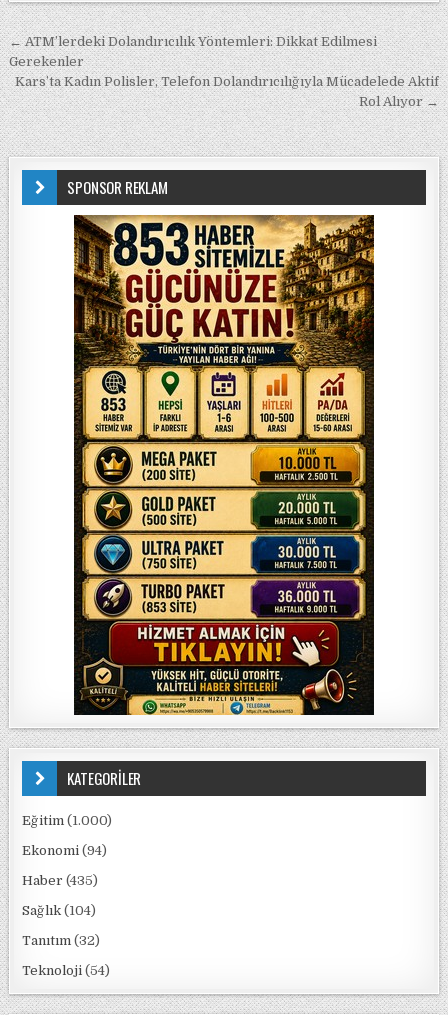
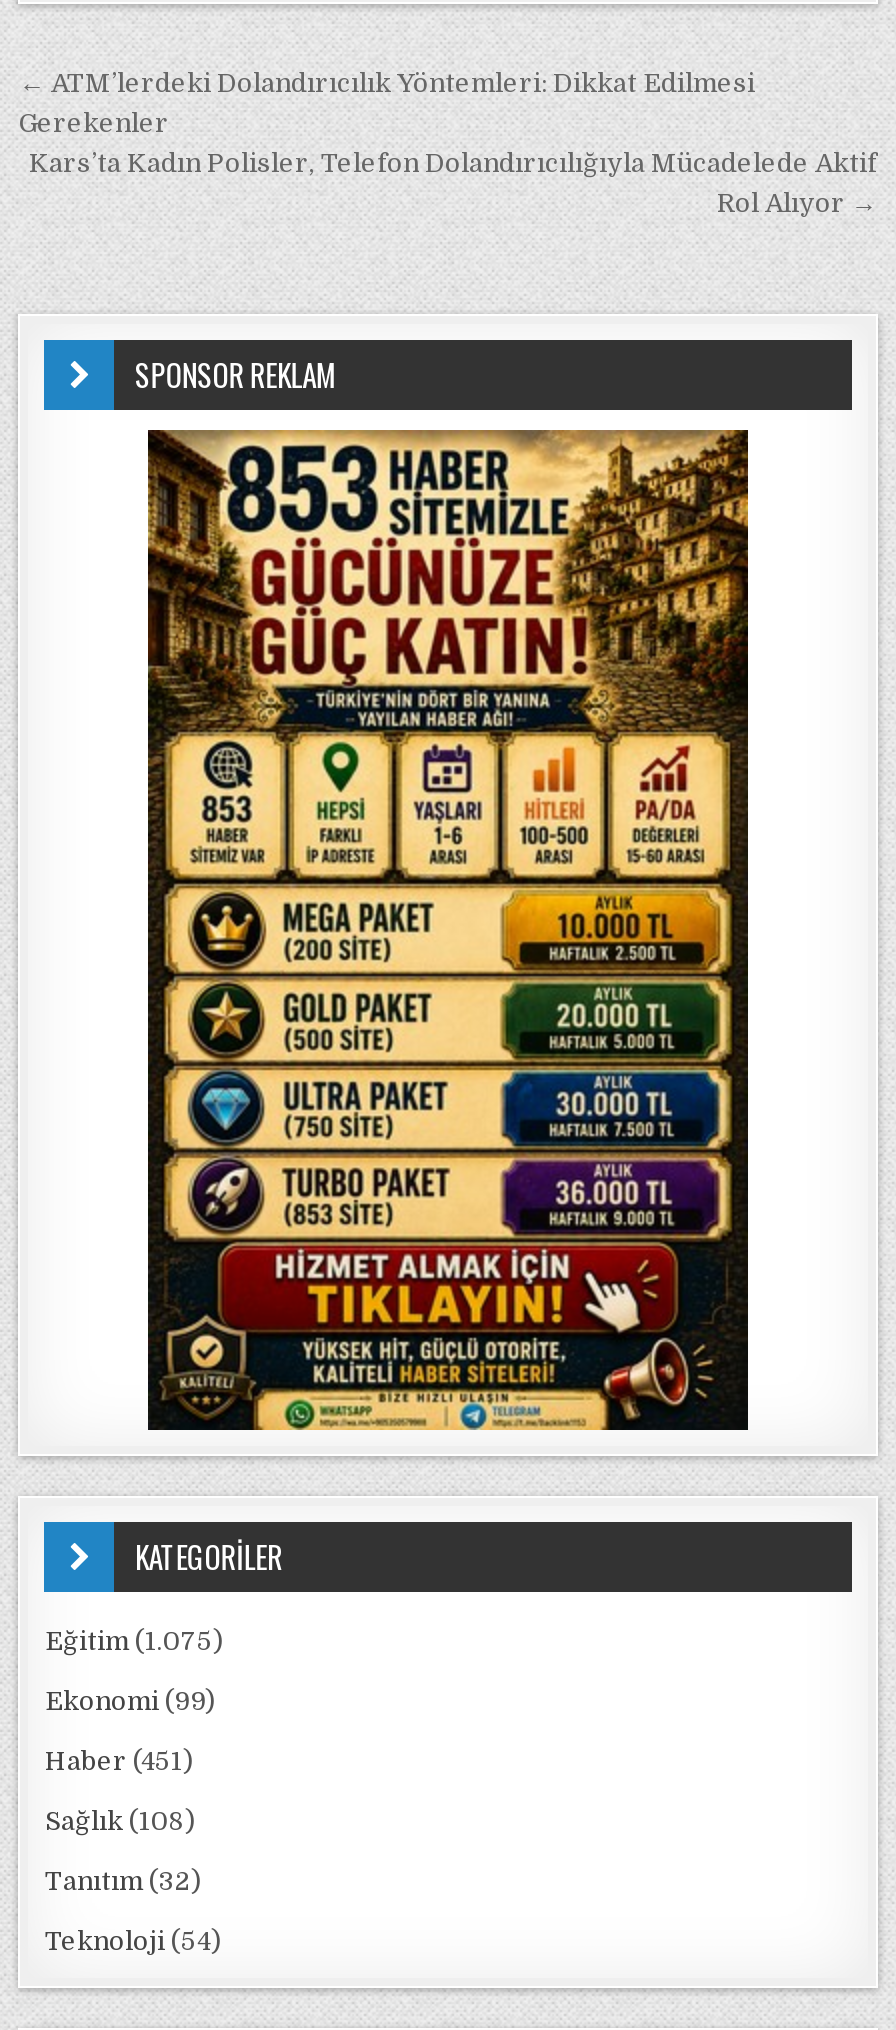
[22,813,112,828] Eğitim (1.000) -> [45,1626,223,1656] Eğitim (1.075)
[22,843,107,858] Ekonomi (94) -> [45,1686,215,1716] Ekonomi (99)
[22,873,98,888] Haber (435) -> [45,1746,193,1776] Haber (451)
[22,903,96,918] Sağlık (104) -> [45,1806,195,1836] Sağlık (108)

